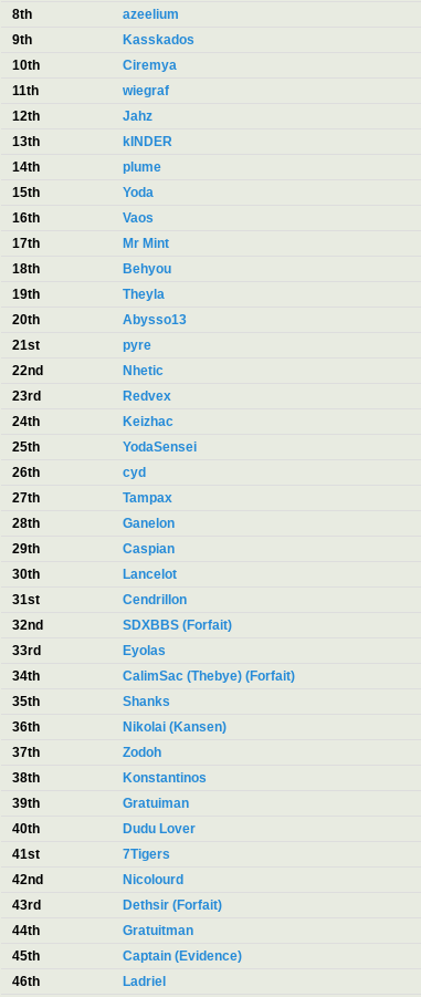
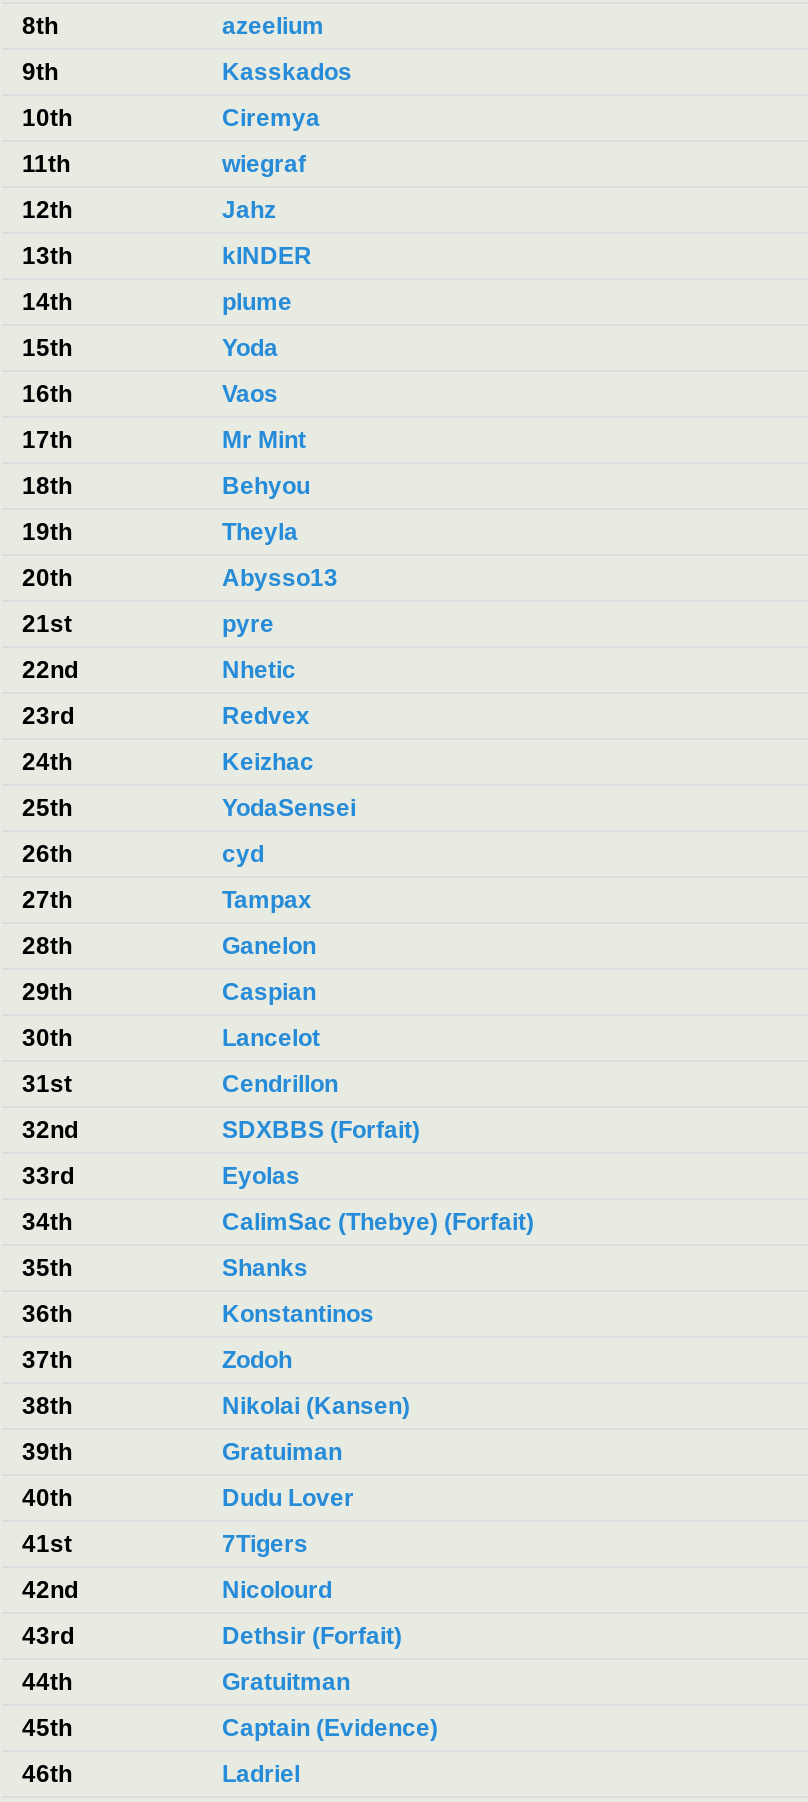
moved [123,719,227,735] -> [222,1392,410,1420]: Nikolai (Kansen)
moved [123,770,207,786] -> [222,1300,374,1328]: Konstantinos

